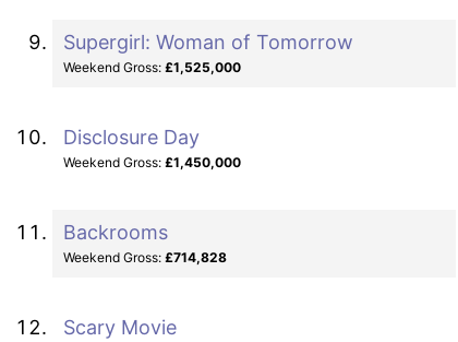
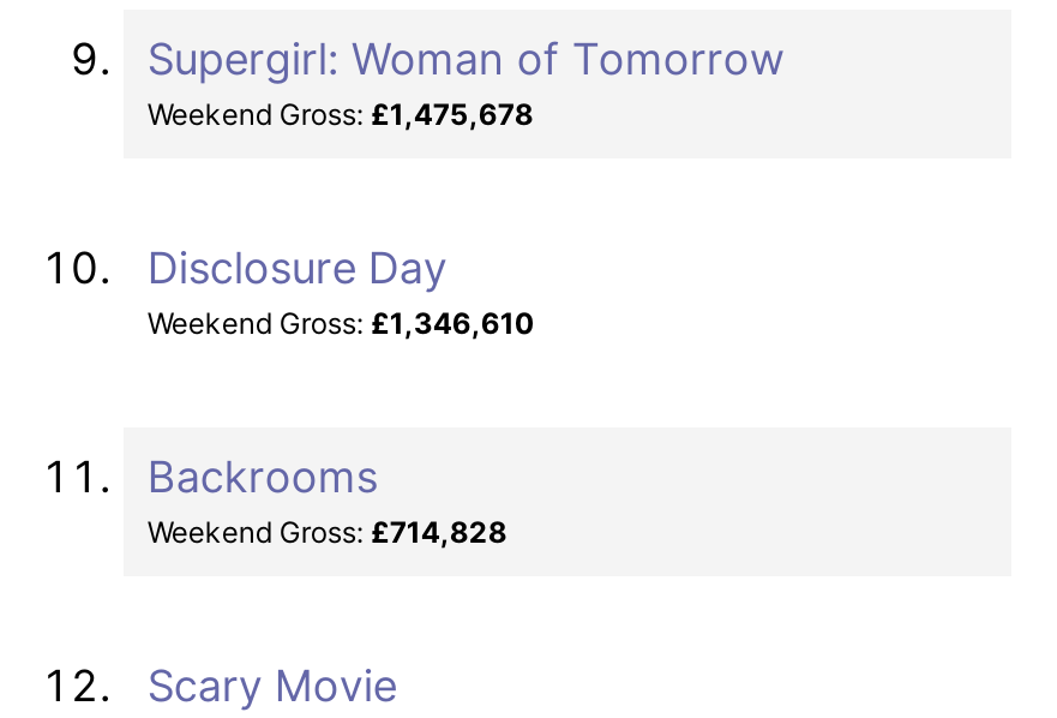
[63,59,241,75] Weekend Gross: £1,525,000 -> [147,96,534,132] Weekend Gross: £1,475,678
[63,154,241,170] Weekend Gross: £1,450,000 -> [147,305,534,341] Weekend Gross: £1,346,610

